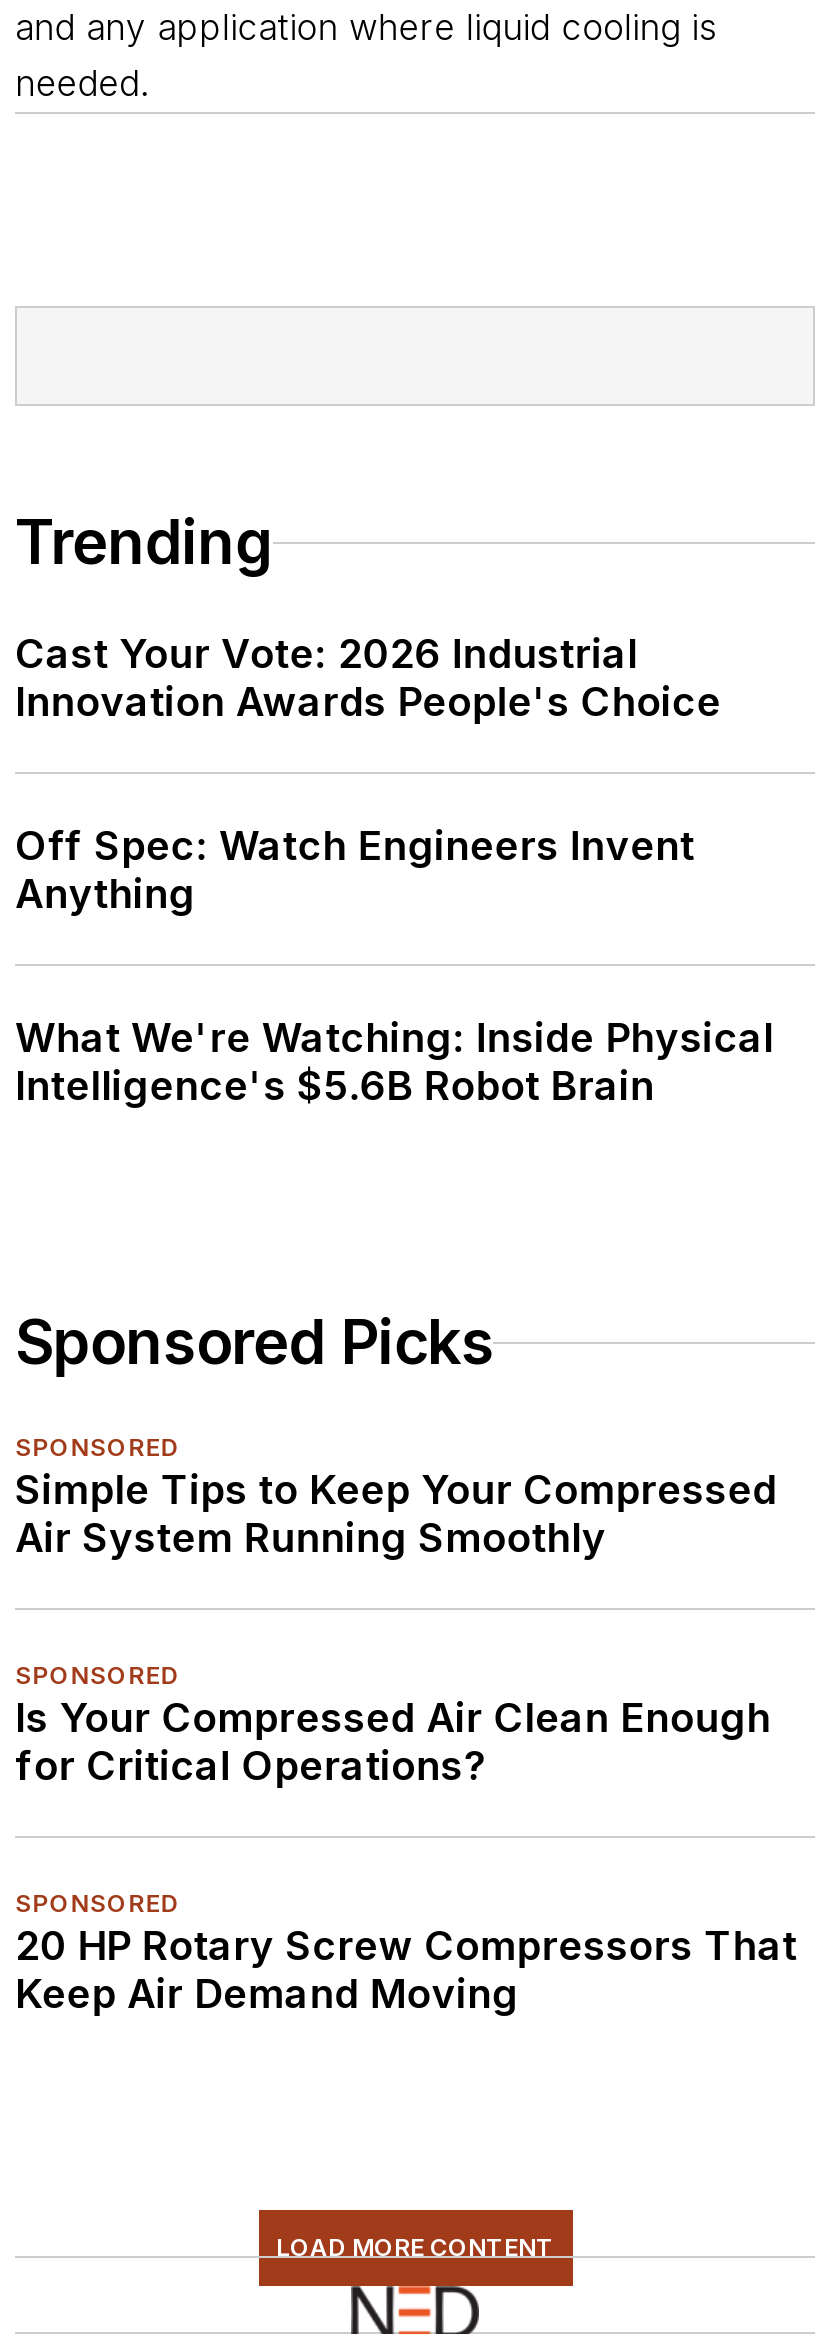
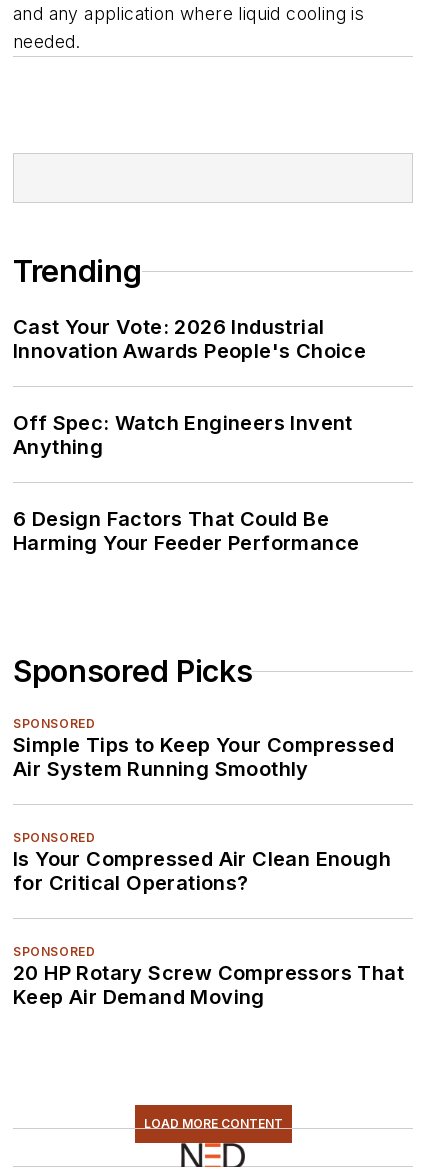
[15,1015,774,1111] What We're Watching: Inside Physical | Intelligence's $5.6B Robot Brain -> [13,507,359,555] 6 Design Factors That Could Be | Harming Your Feeder Performance

